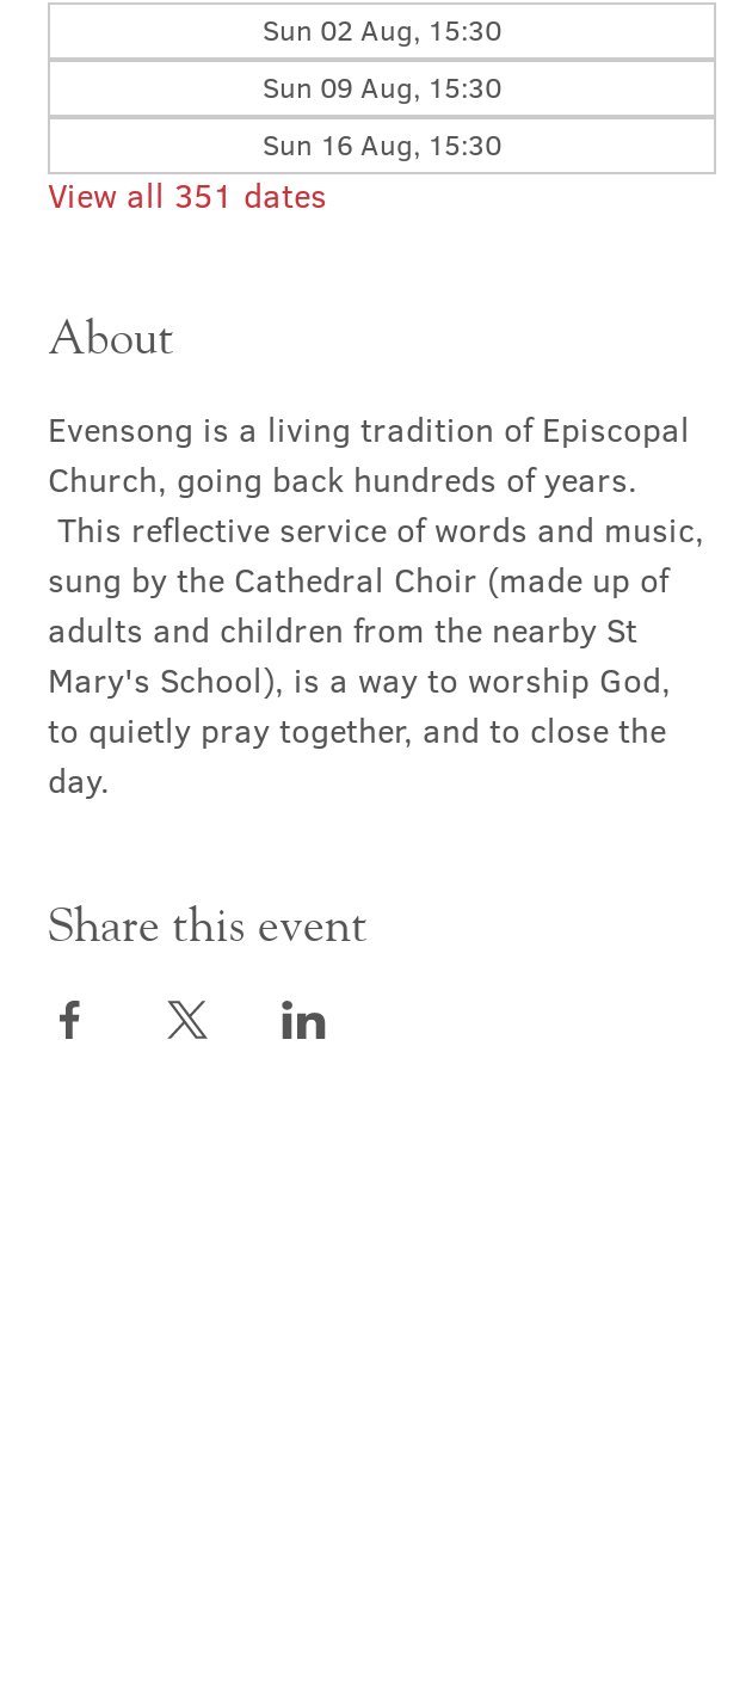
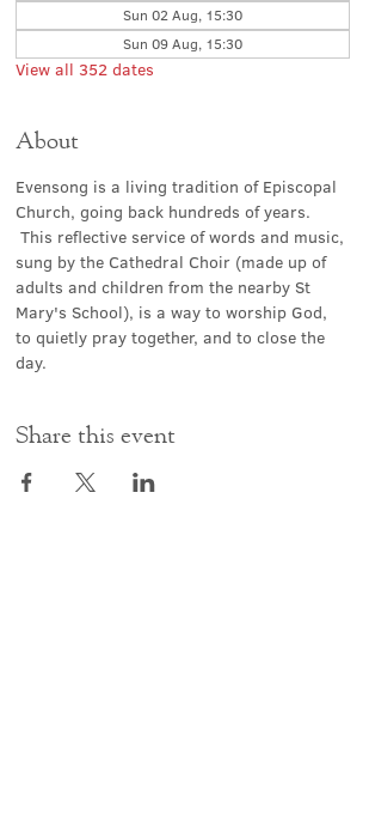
[48,124,501,220] Sun 16 Aug, 15:30 | View all 351 dates -> [16,57,154,81] View all 352 dates

